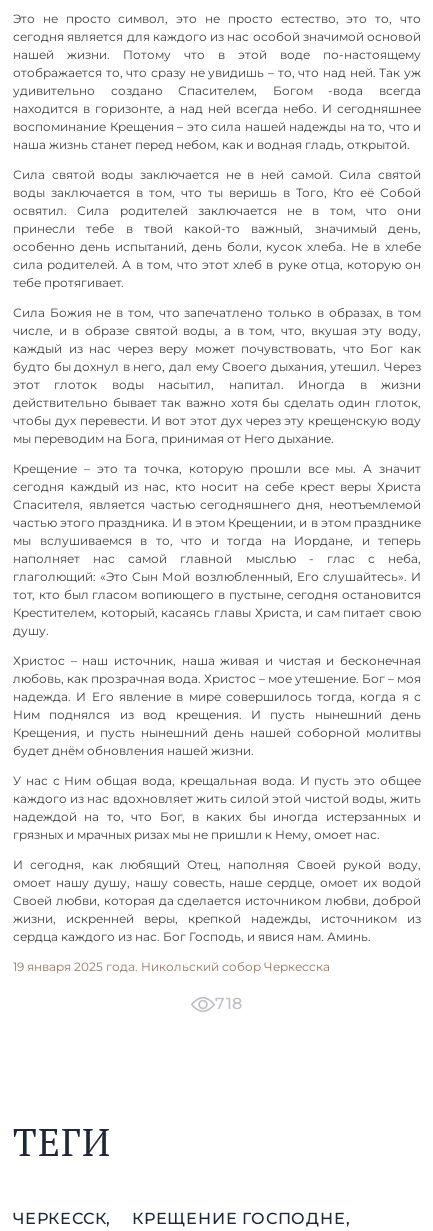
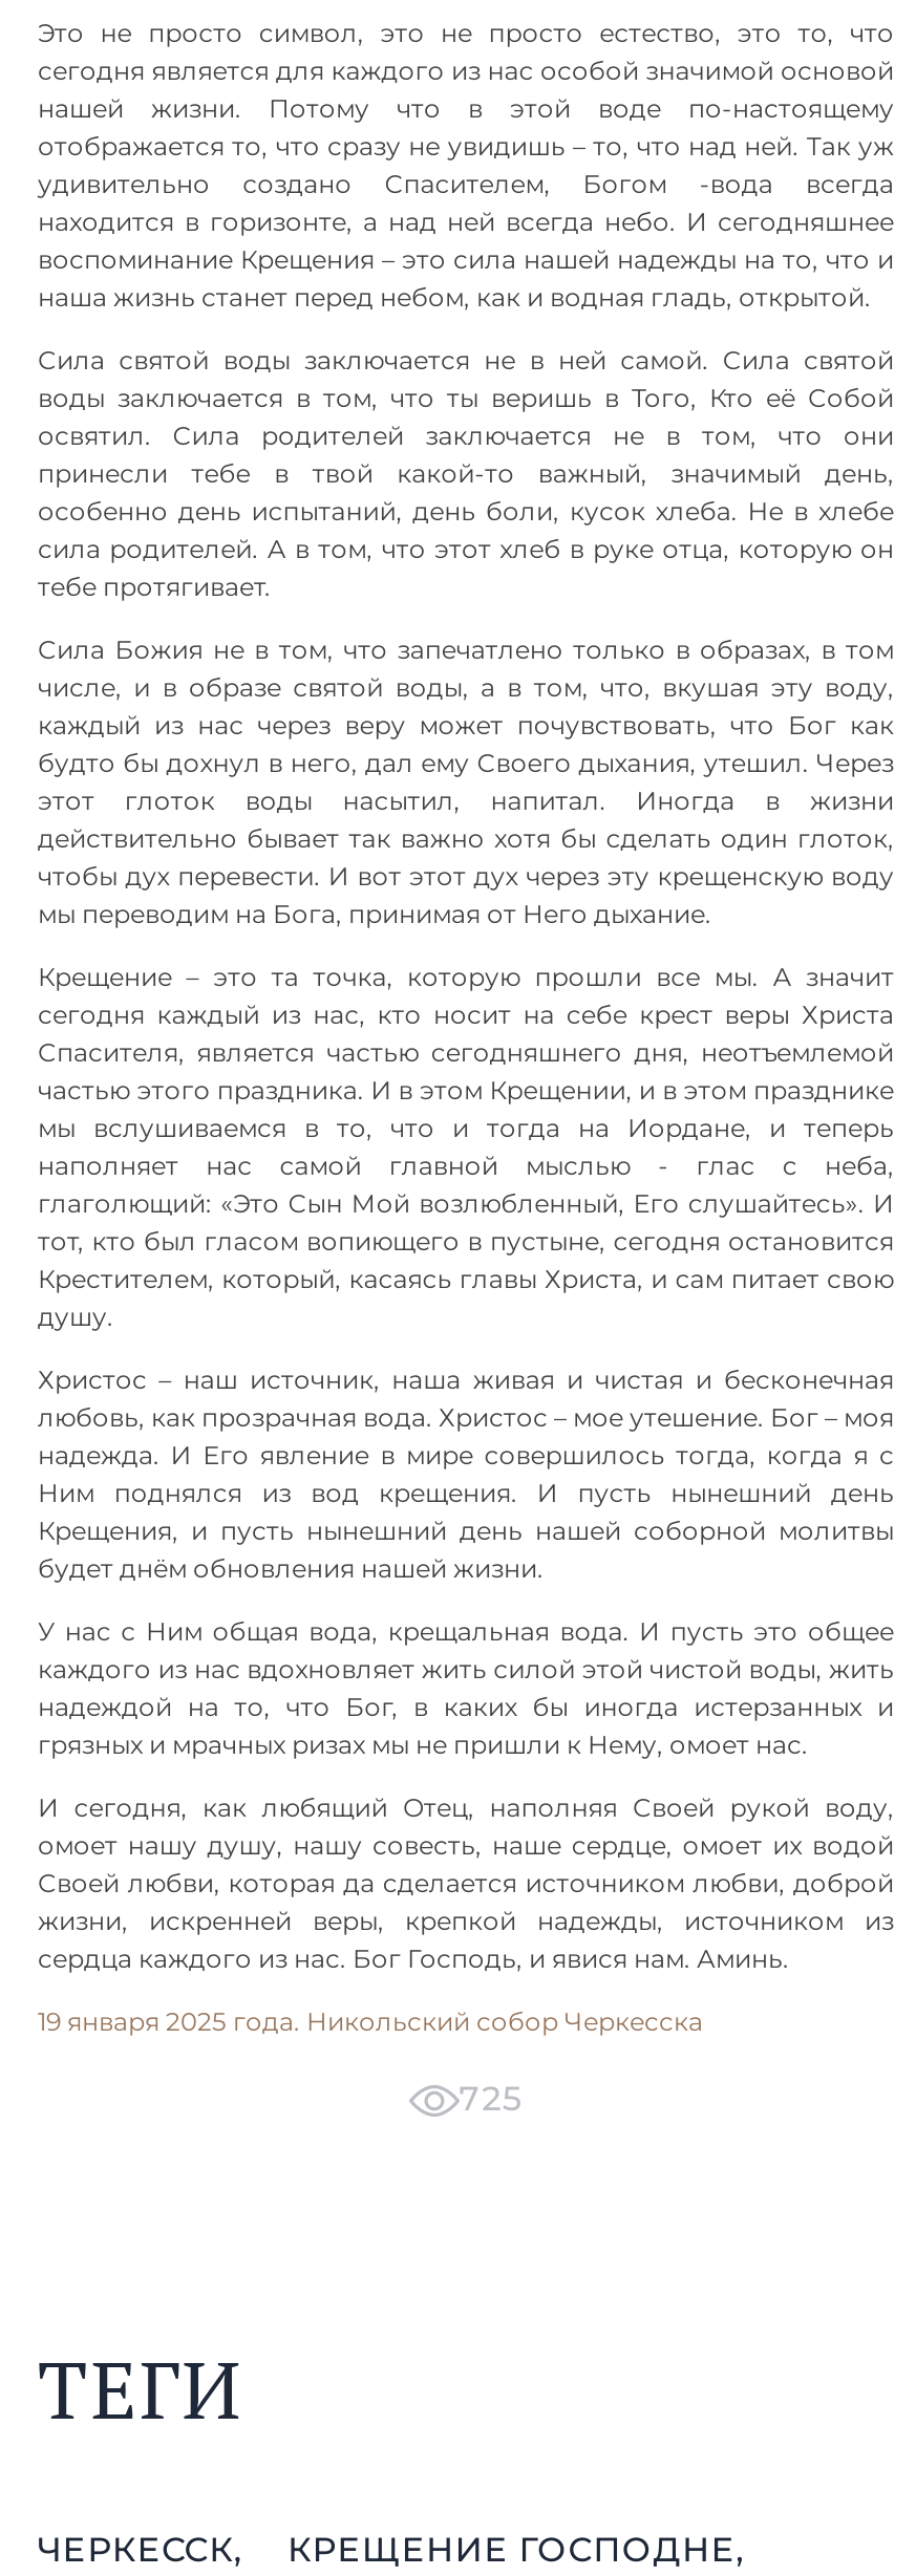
[215,994,243,1013] 718 -> [459,2079,523,2119] 725

